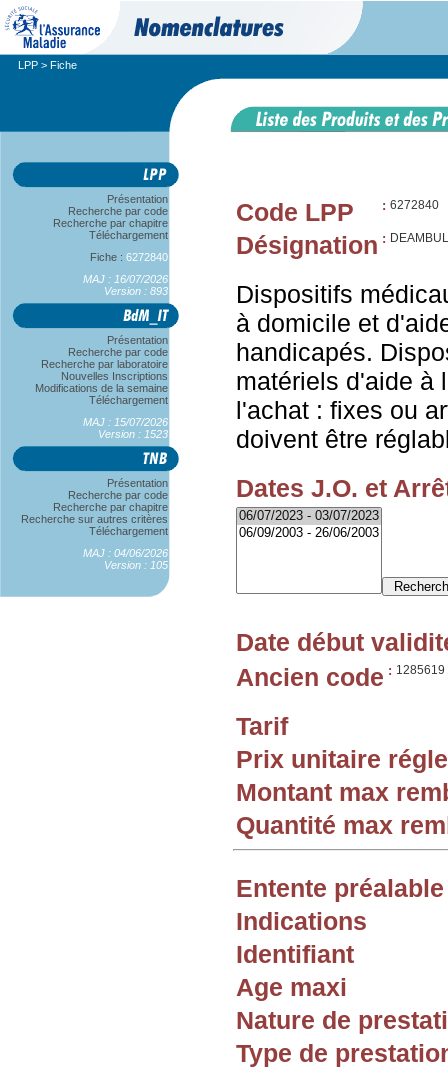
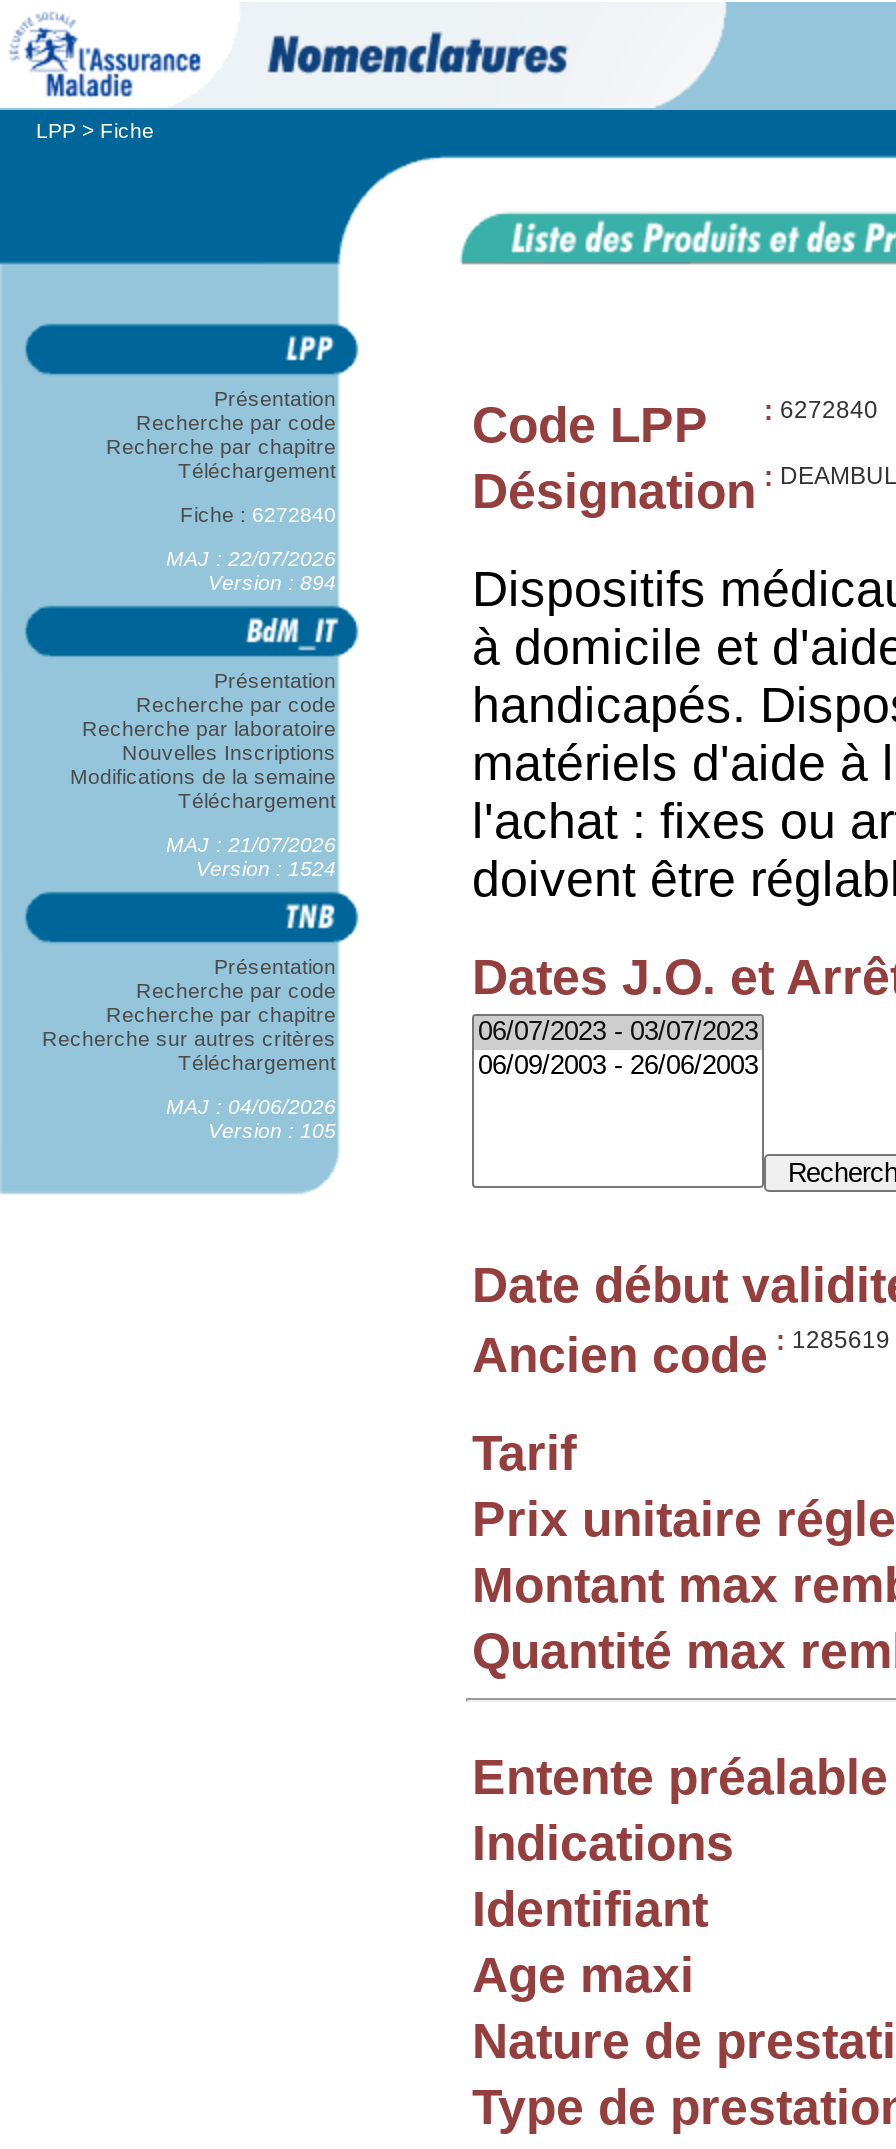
[83,273,168,285] MAJ : 16/07/2026 -> [166,546,336,570] MAJ : 22/07/2026
[104,285,168,297] Version : 893 -> [208,570,336,594] Version : 894
[83,416,168,428] MAJ : 15/07/2026 -> [166,832,336,856] MAJ : 21/07/2026
[98,428,168,440] Version : 1523 -> [196,856,336,880] Version : 1524

